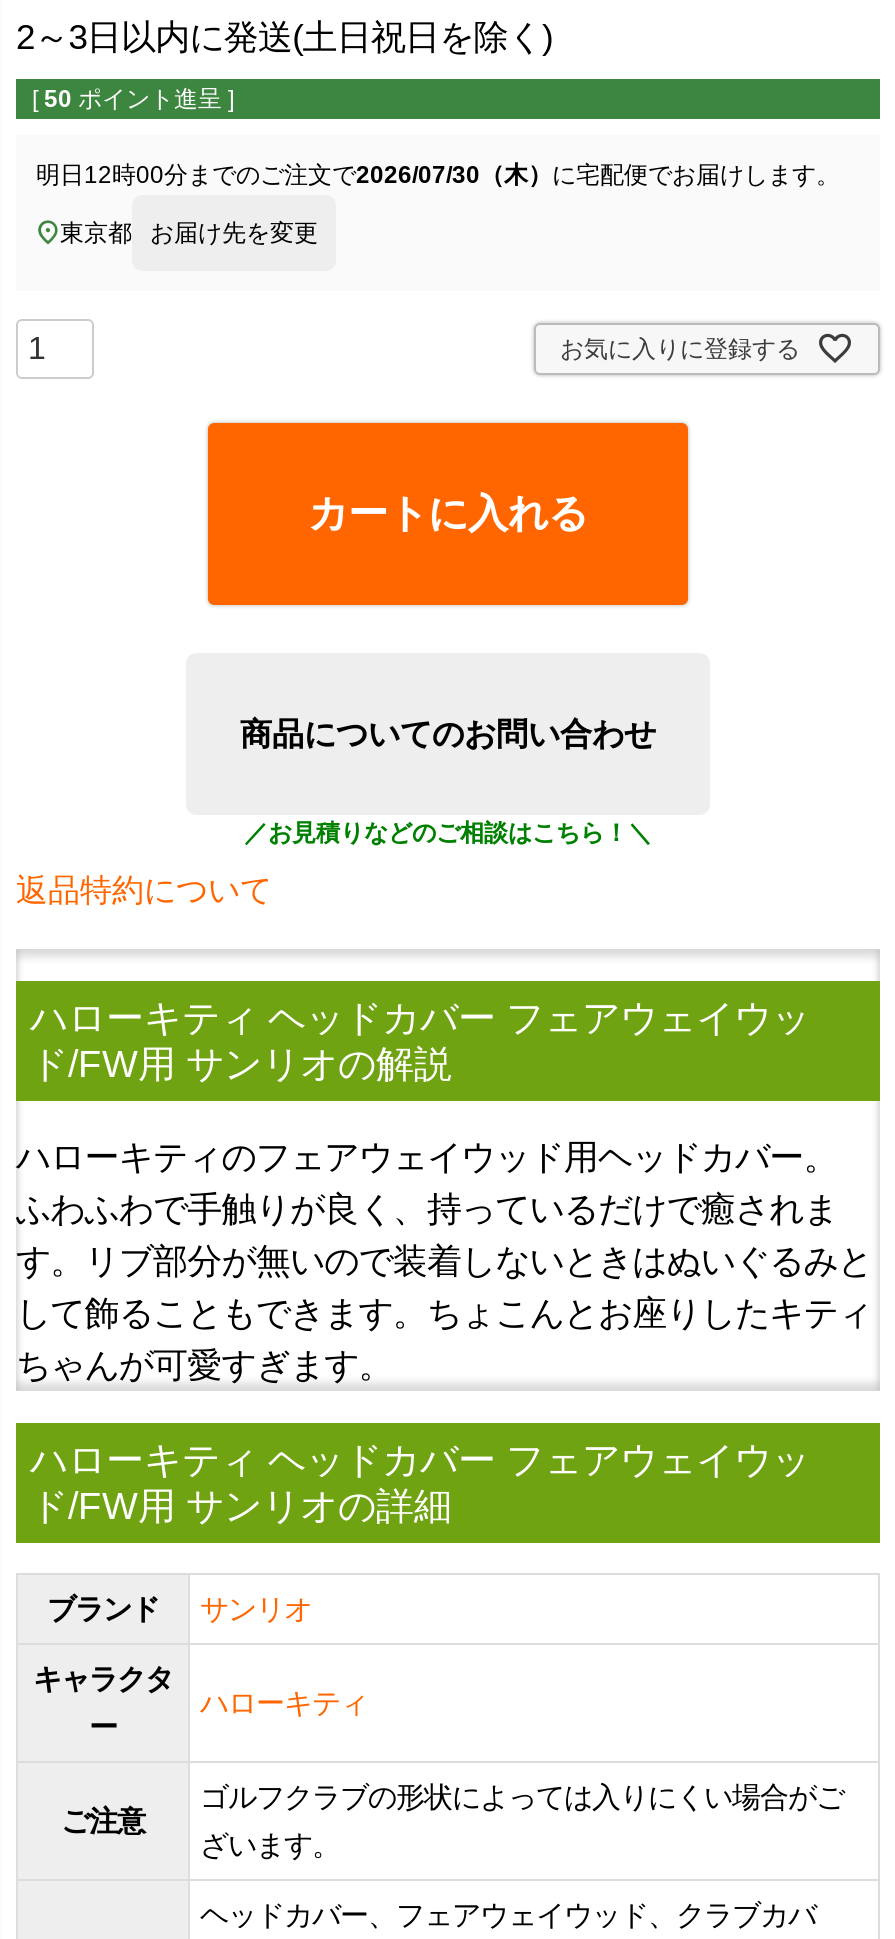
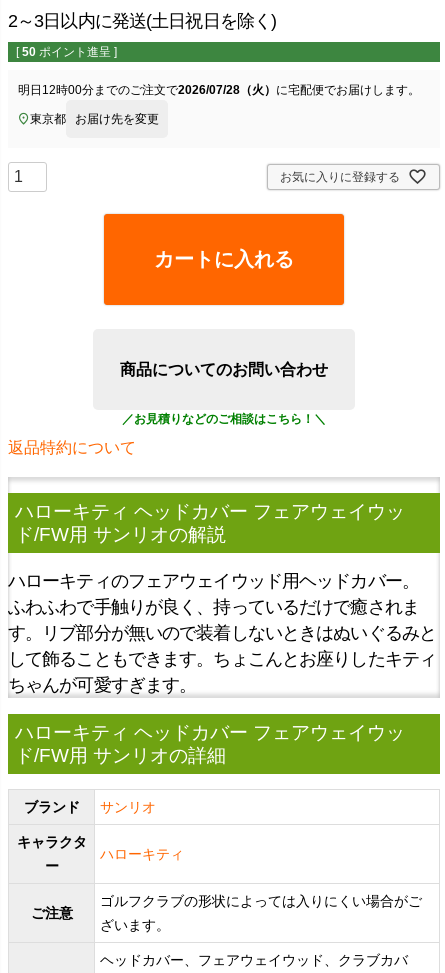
[36,161,840,189] 明日12時00分までのご注文で2026/07/30（木）に宅配便でお届けします。 -> [18,83,420,97] 明日12時00分までのご注文で2026/07/28（火）に宅配便でお届けします。

